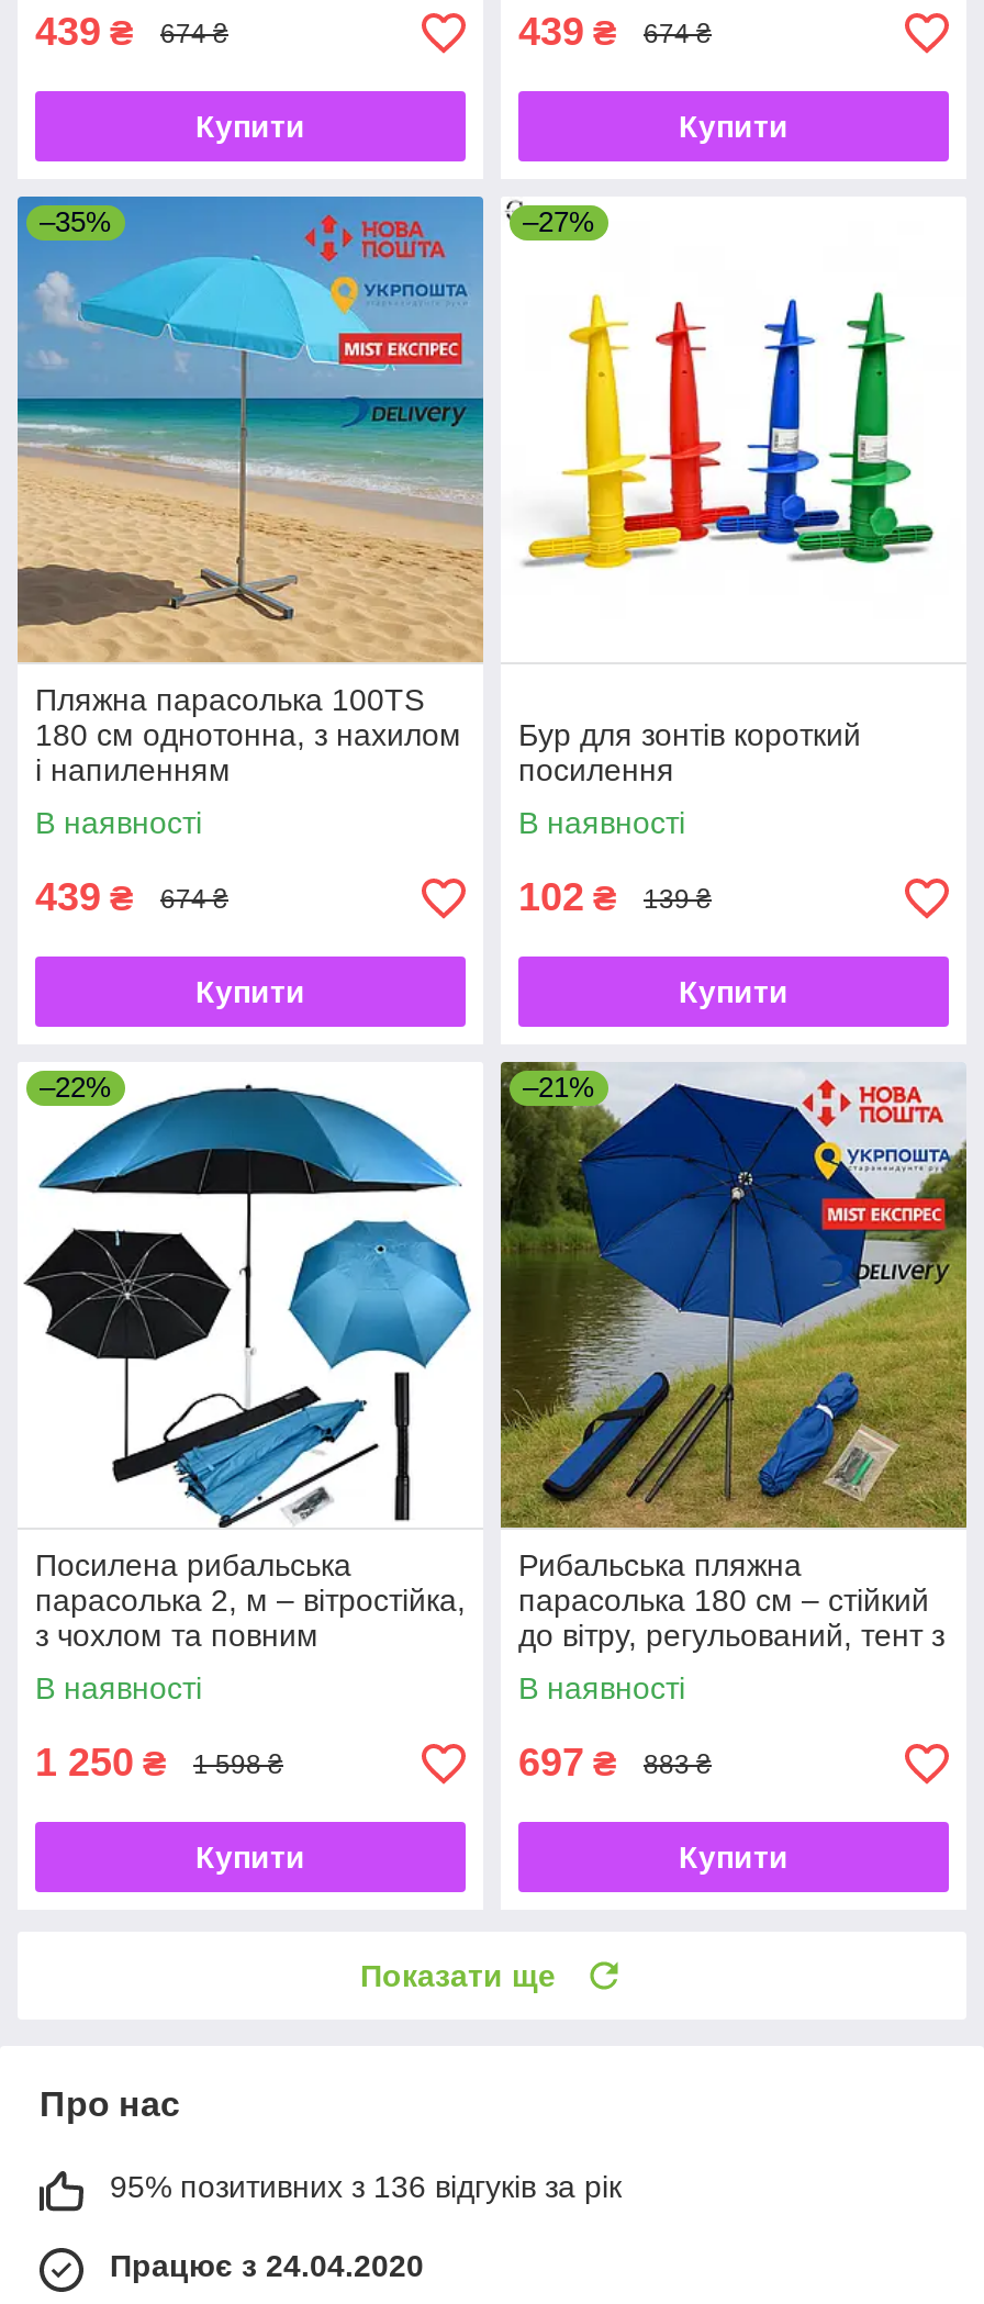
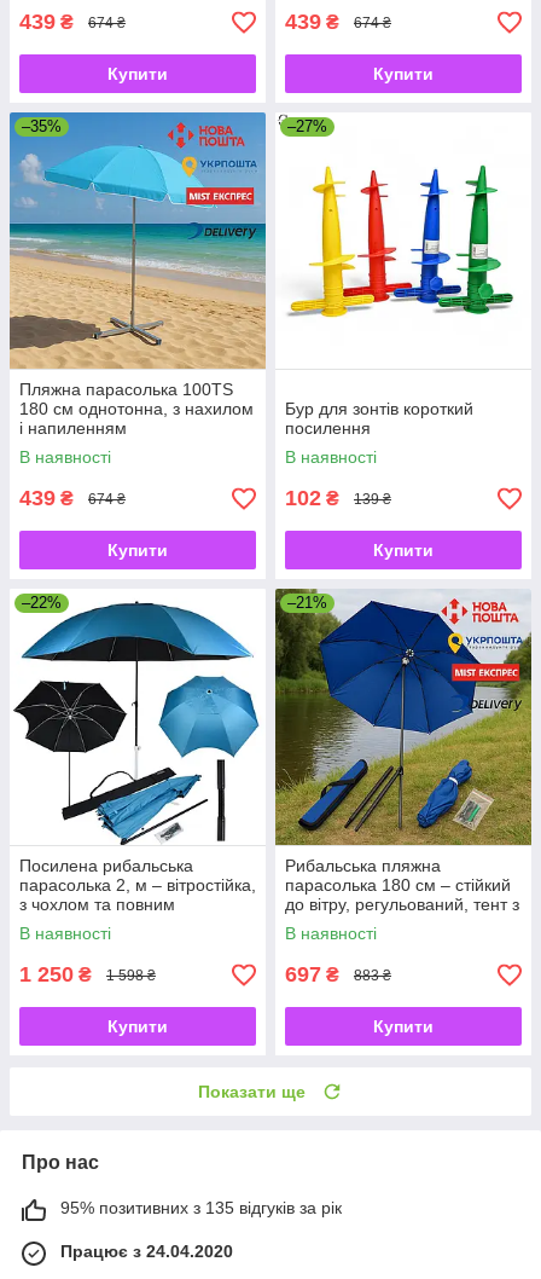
[110,2170,622,2205] 95% позитивних з 136 відгуків за рік -> [60,1198,342,1218] 95% позитивних з 135 відгуків за рік

